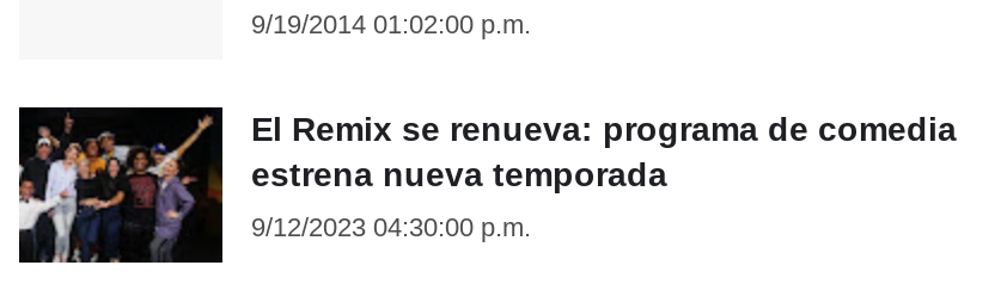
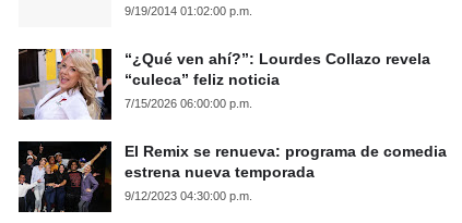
none -> [19,48,430,121] [image] | “¿Qué ven ahí?”: Lourdes Collazo revela | “culeca” feliz noticia | 7/15/2026 06:00:00 p.m.

